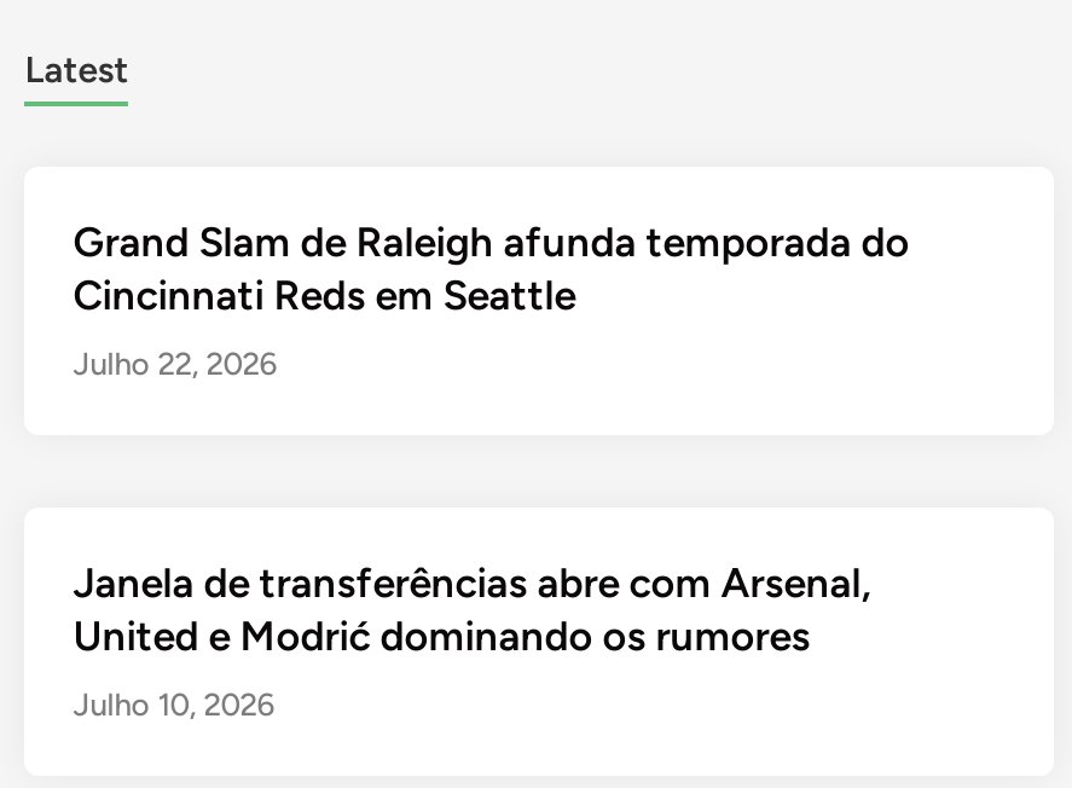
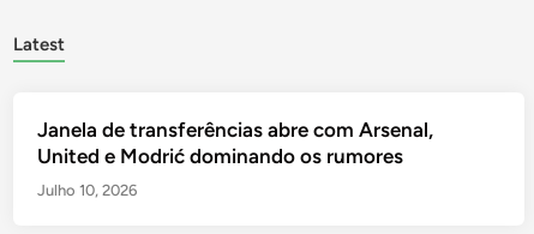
[73,218,909,382] Grand Slam de Raleigh afunda temporada do | Cincinnati Reds em Seattle | Julho 22, 2026 -> none

